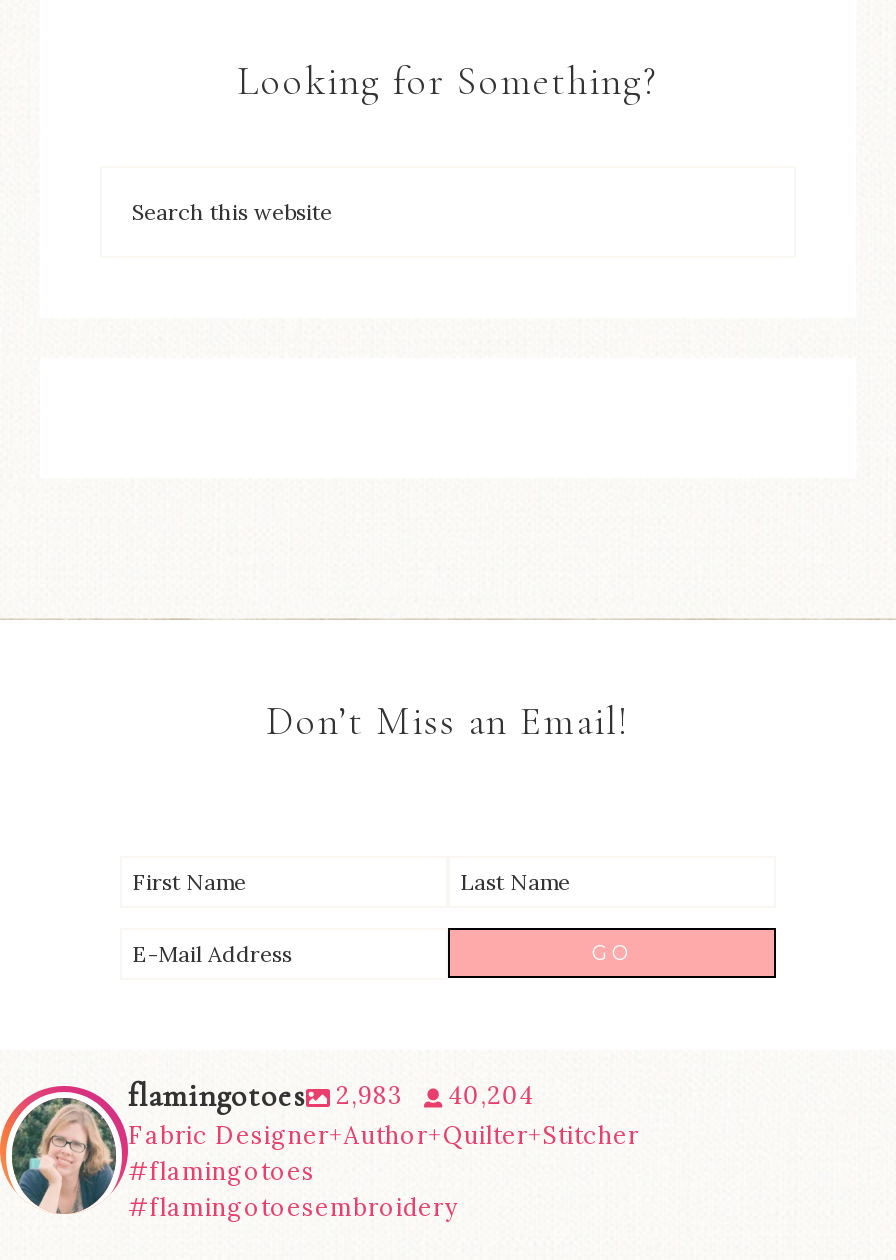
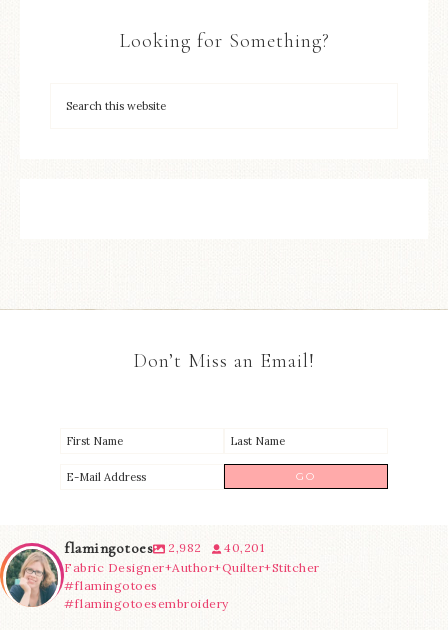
[336,1080,403,1110] 2,983 -> [168,540,201,555] 2,982
[448,1080,534,1110] 40,204 -> [224,540,264,555] 40,201

